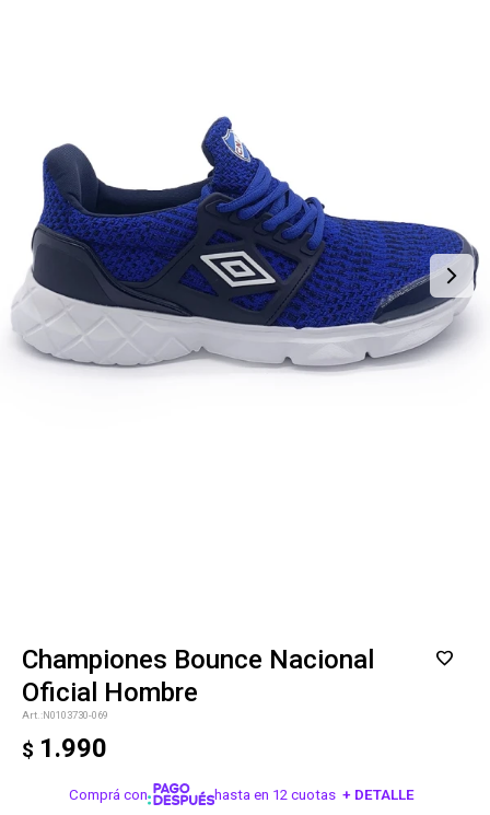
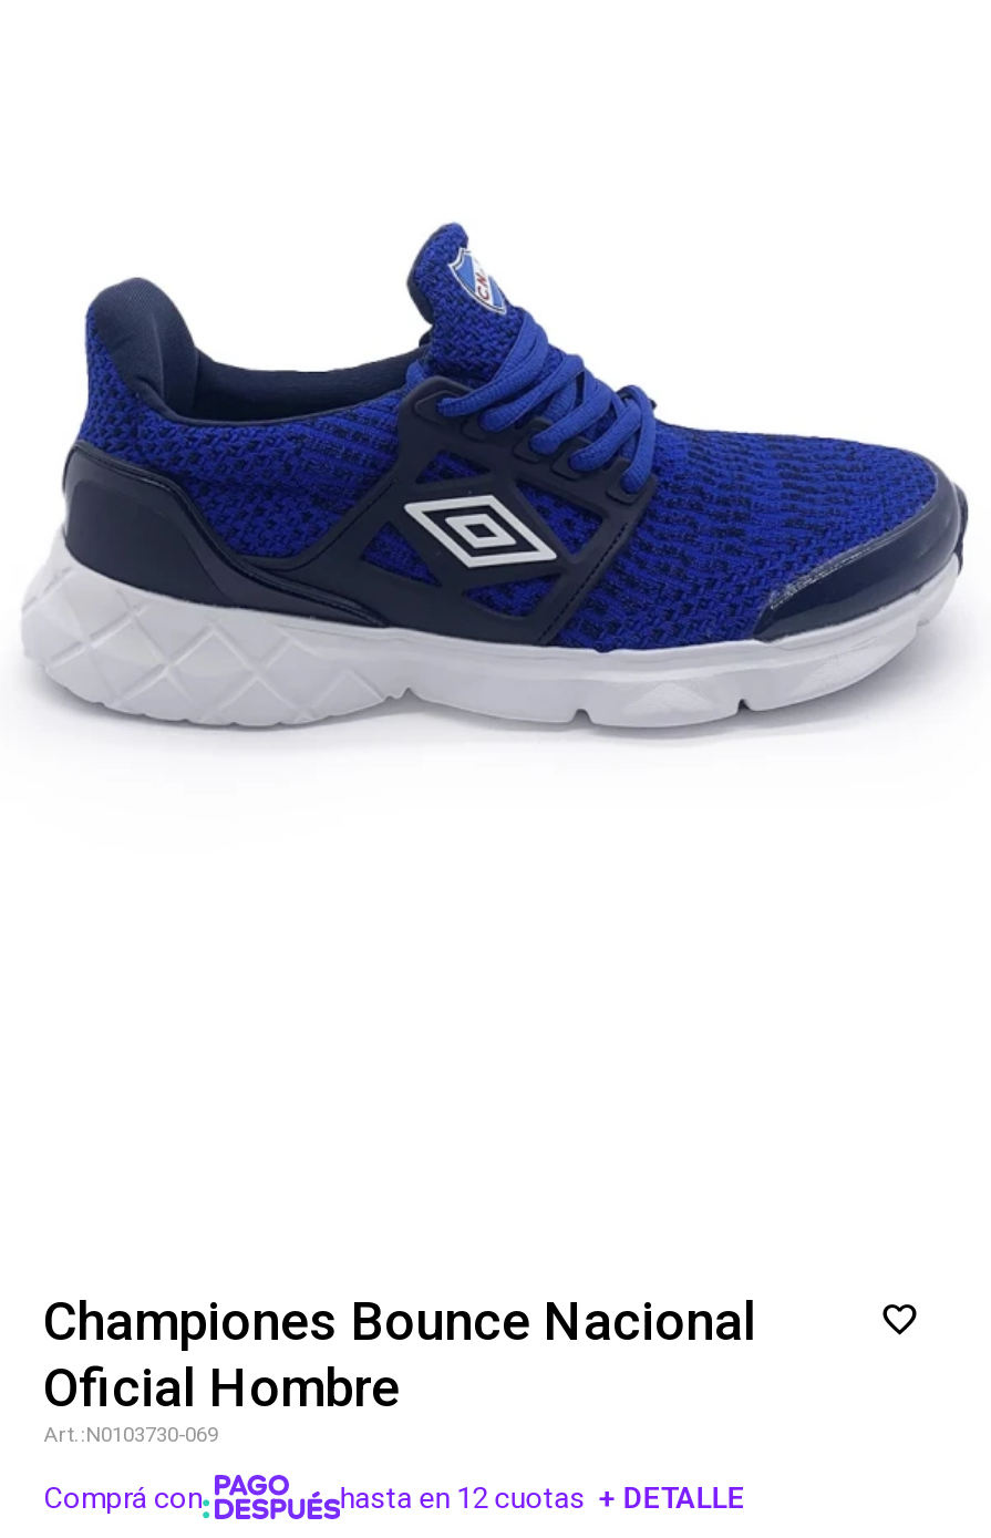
[429,253,475,299] [image] -> [869,500,960,591] [image]
[22,733,107,764] $ 1.990 -> none

